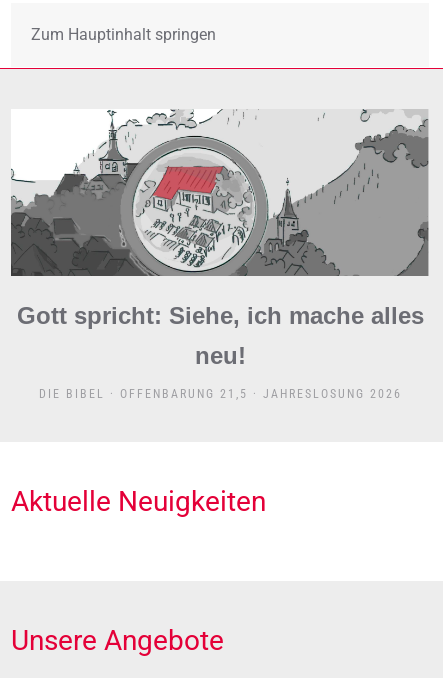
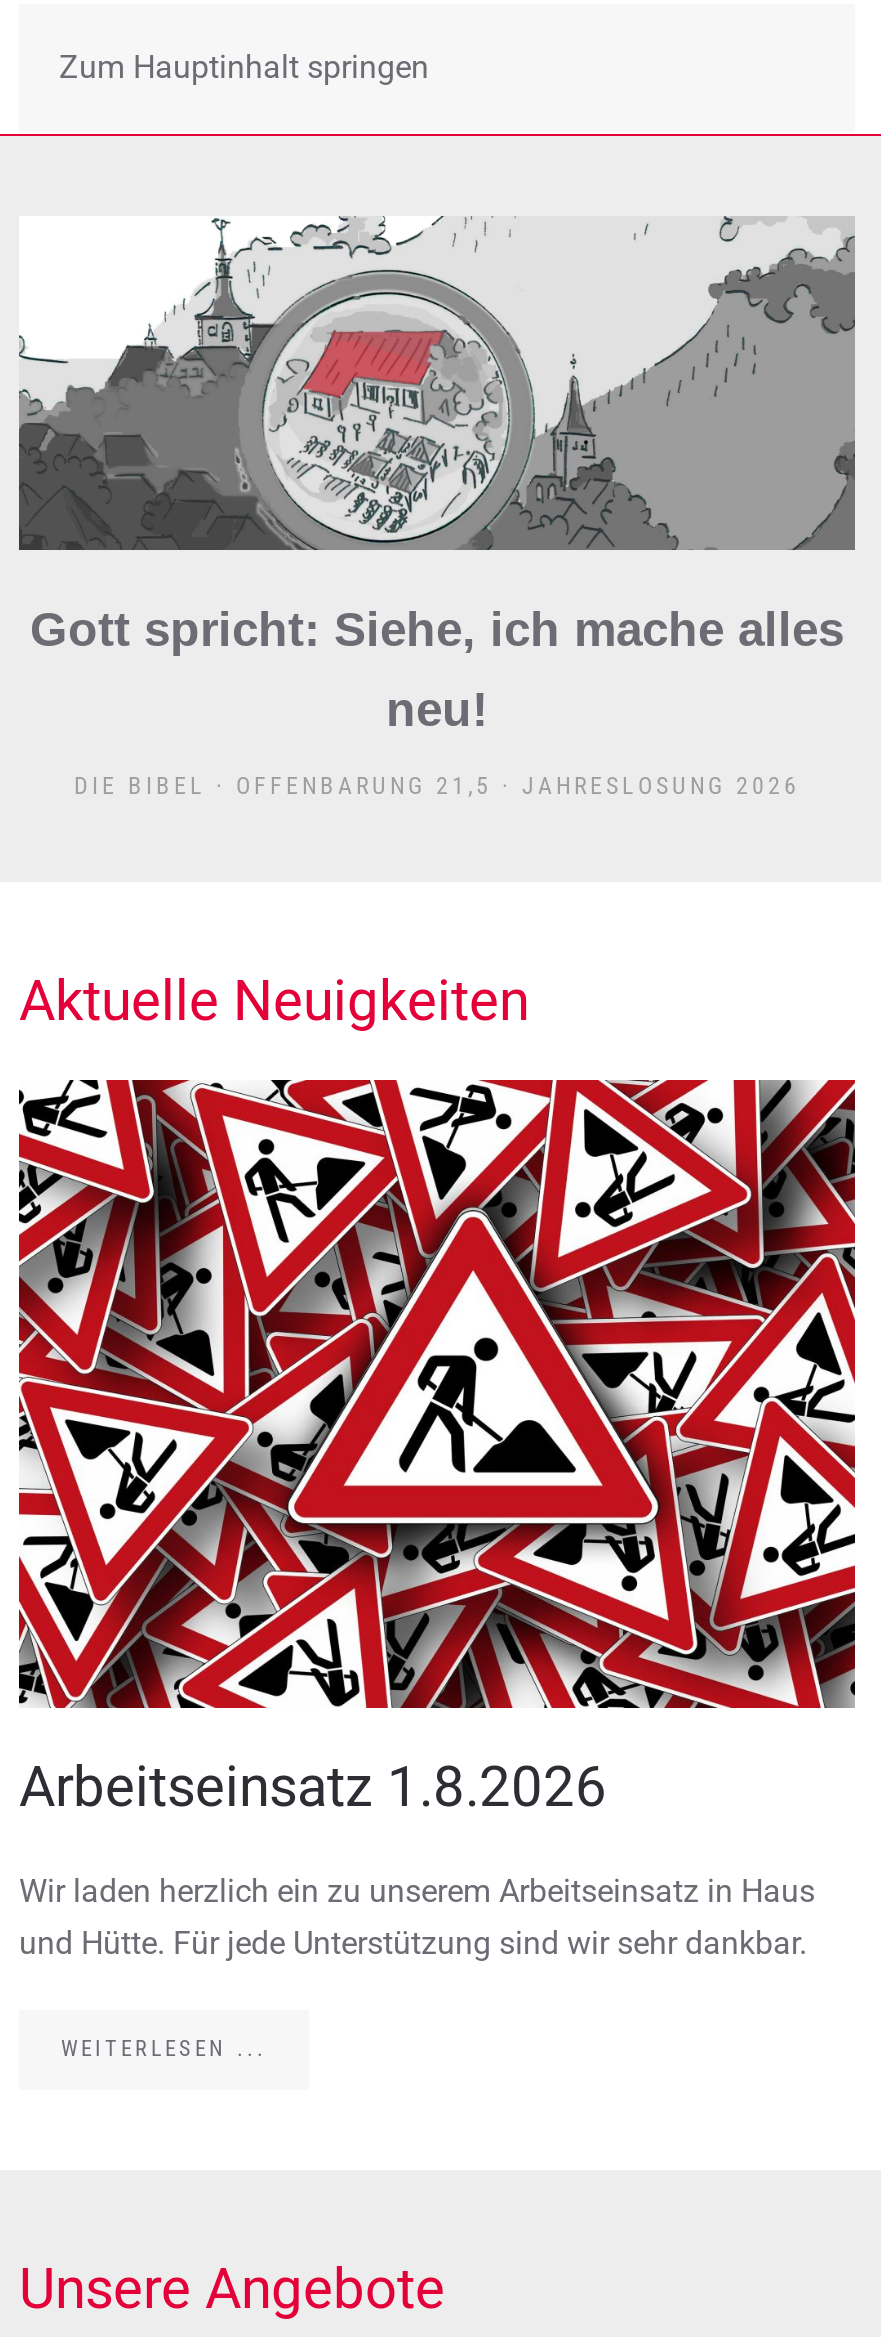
none -> [17,1078,857,2062] [image] | Arbeitseinsatz 1.8.2026 | Wir laden herzlich ein zu unserem Arbeitseinsatz in Haus | und Hütte. Für jede Unterstützung sind wir sehr dankbar. | WEITERLESEN ...

